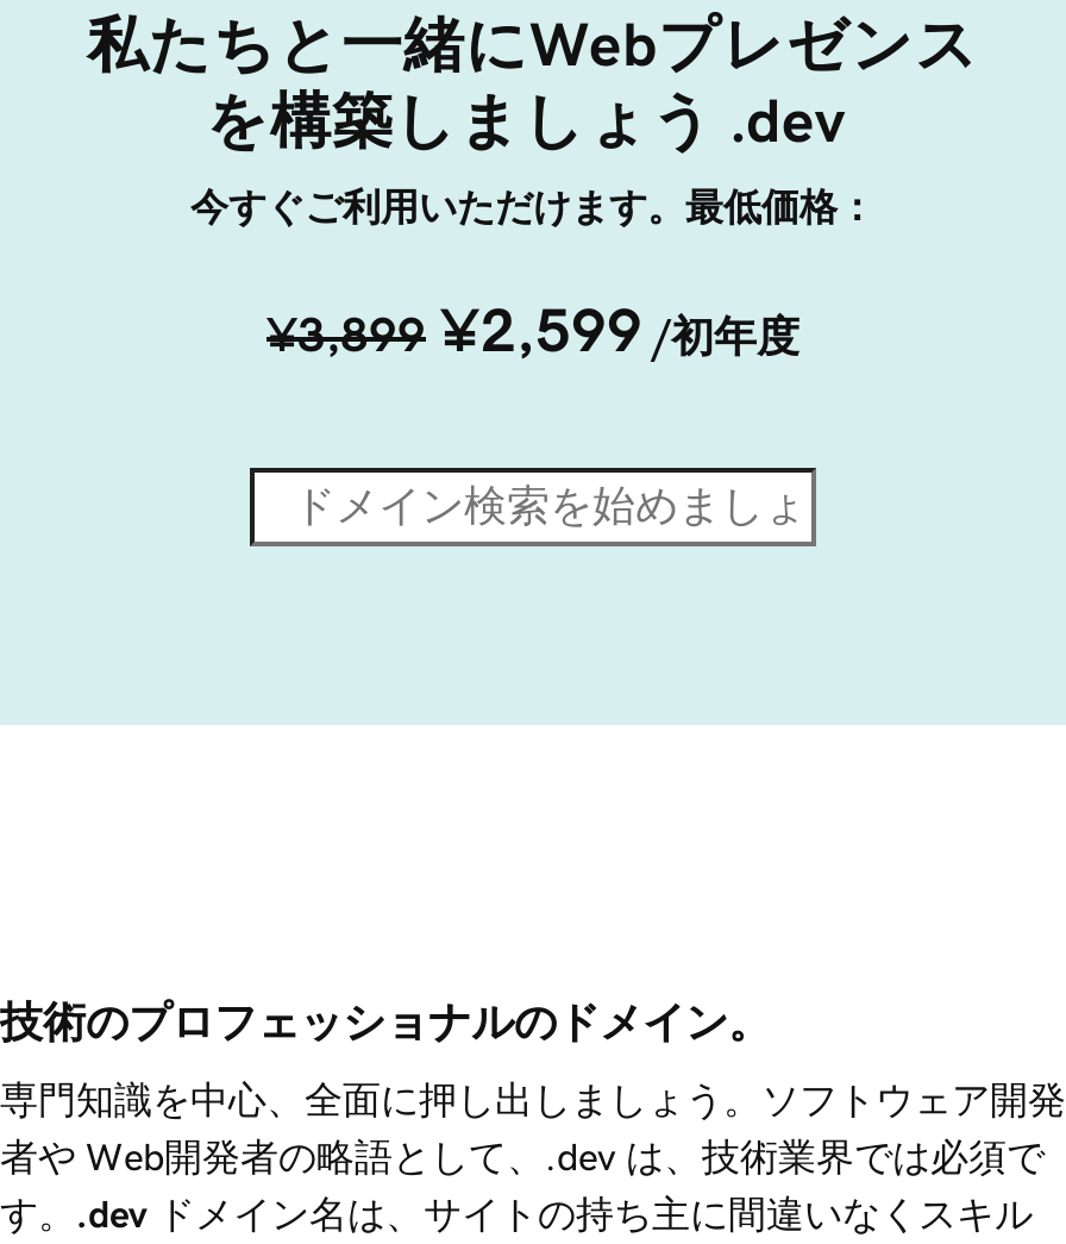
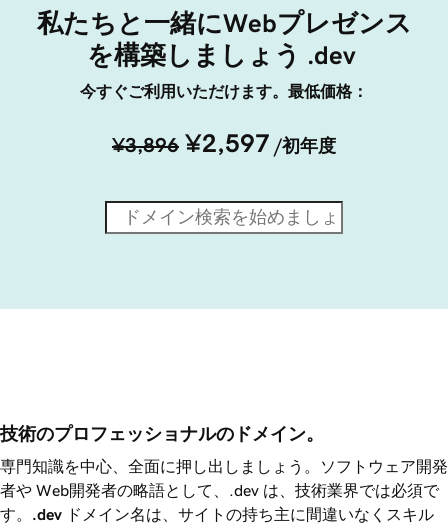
[266,299,799,361] ¥3,899 ¥2,599 /初年度 -> [112,130,336,156] ¥3,896 ¥2,597 /初年度

